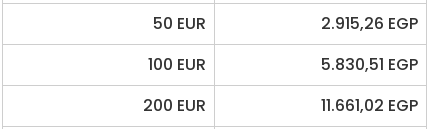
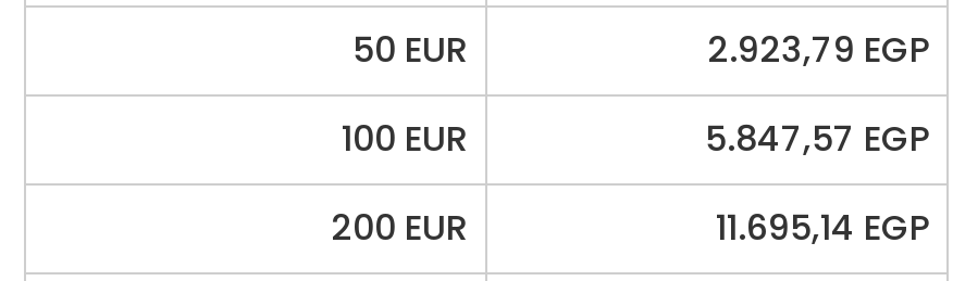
[321,12,418,35] 2.915,26 EGP -> [707,25,929,75] 2.923,79 EGP
[321,53,418,76] 5.830,51 EGP -> [705,114,929,164] 5.847,57 EGP
[321,94,418,117] 11.661,02 EGP -> [716,203,929,253] 11.695,14 EGP

